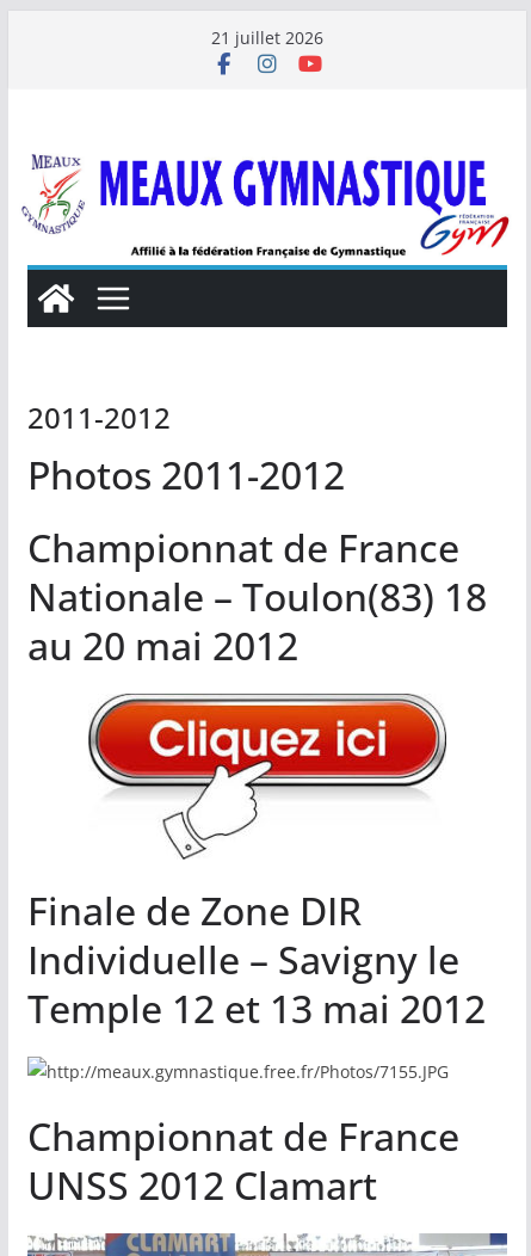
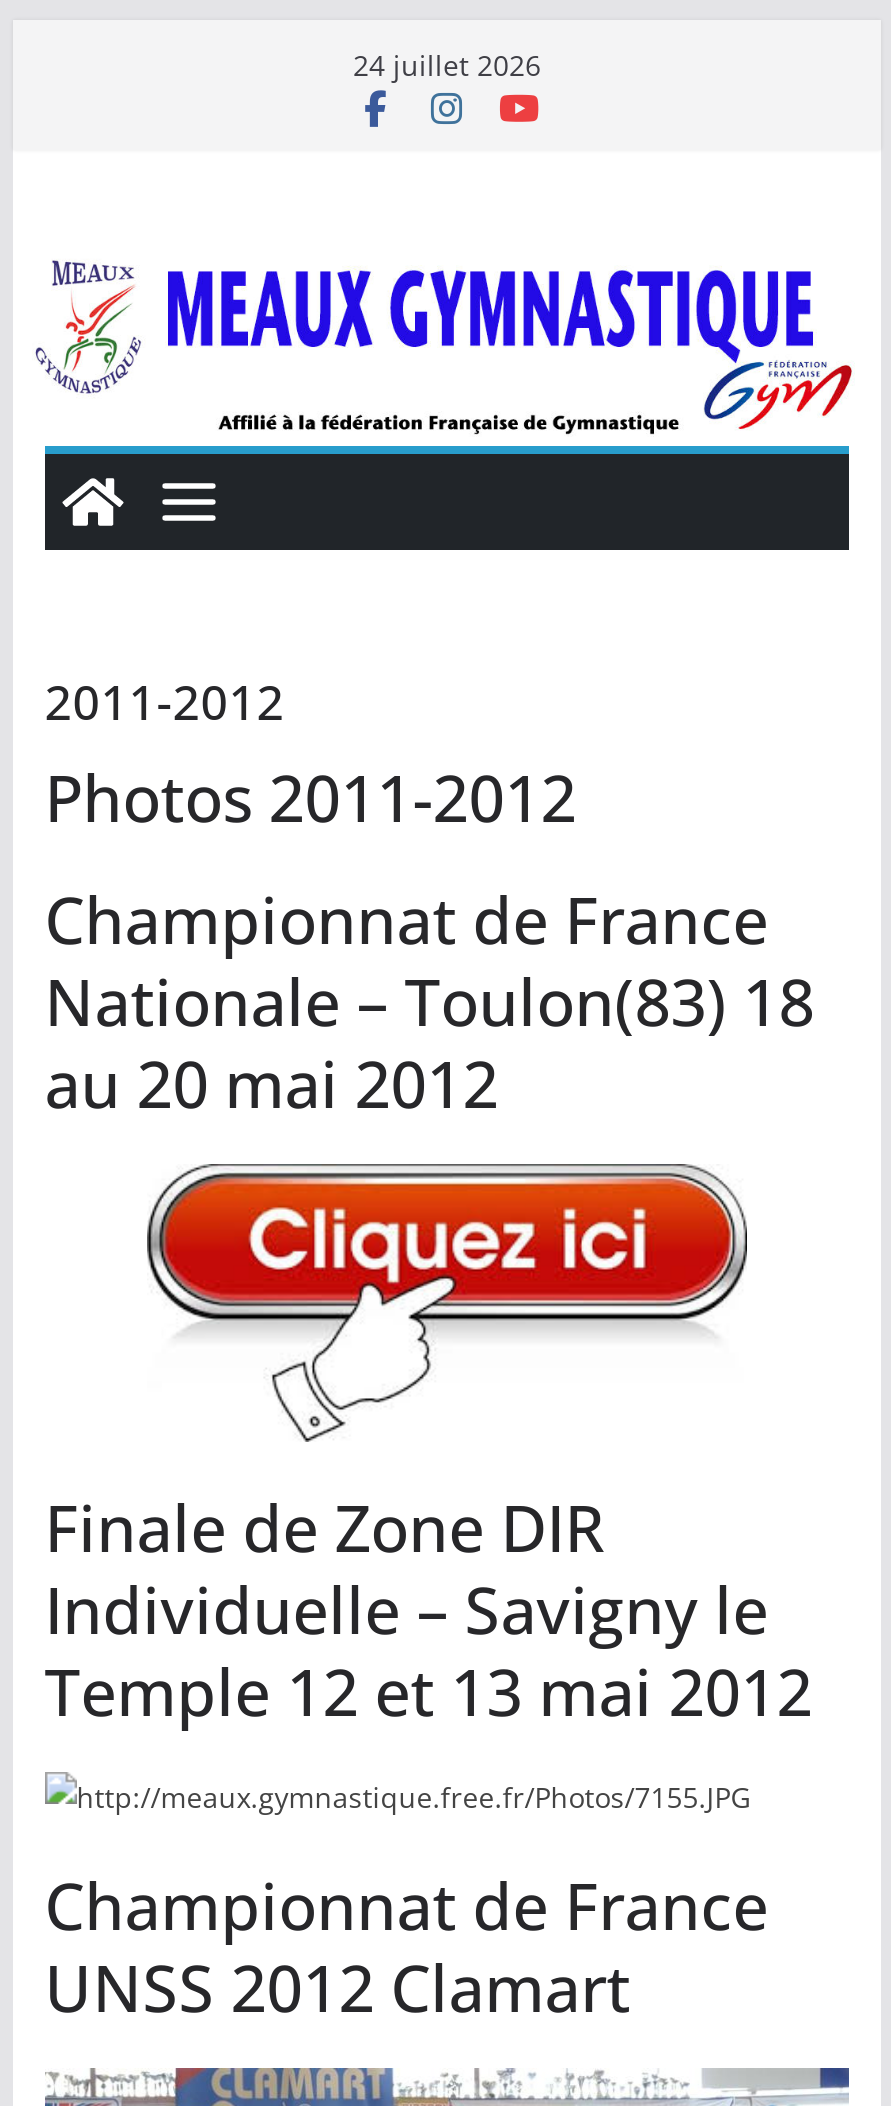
[211,26,323,49] 21 juillet 2026 -> [353,46,541,84] 24 juillet 2026

